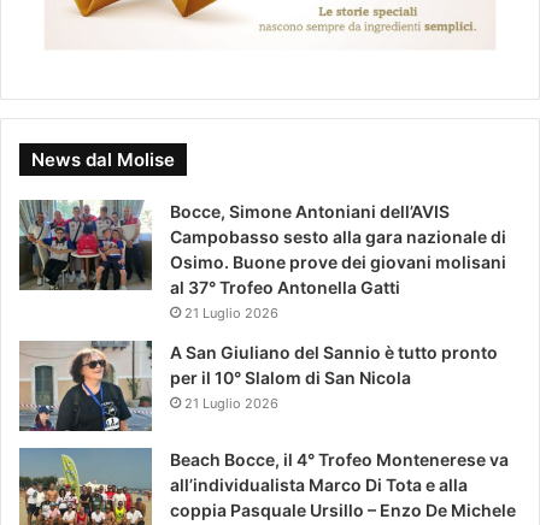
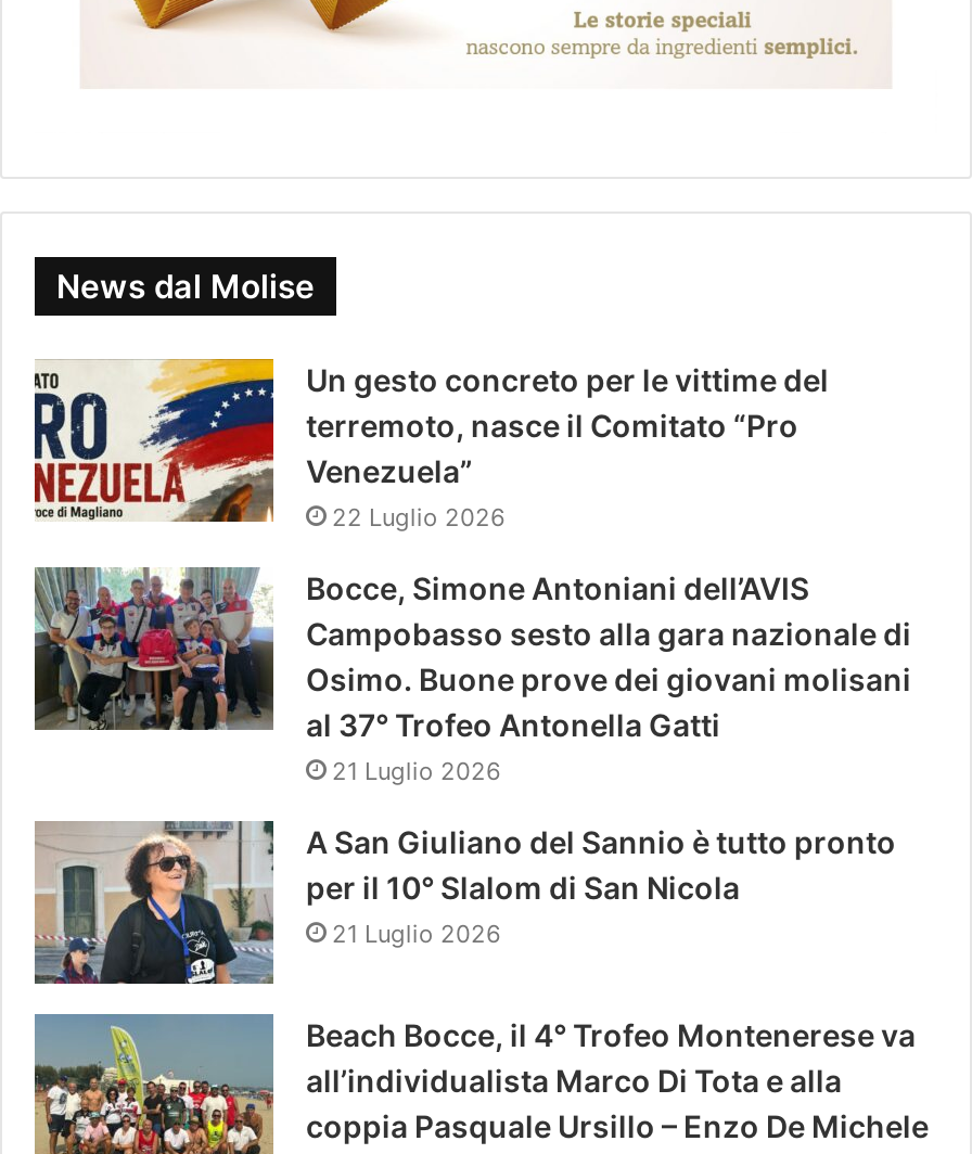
none -> [33,356,829,533] [image] | Un gesto concreto per le vittime del | terremoto, nasce il Comitato “Pro | Venezuela” | 22 Luglio 2026

